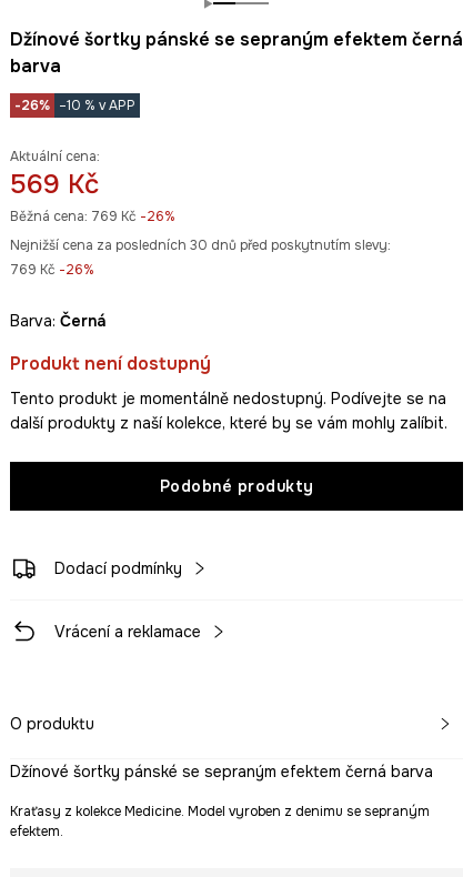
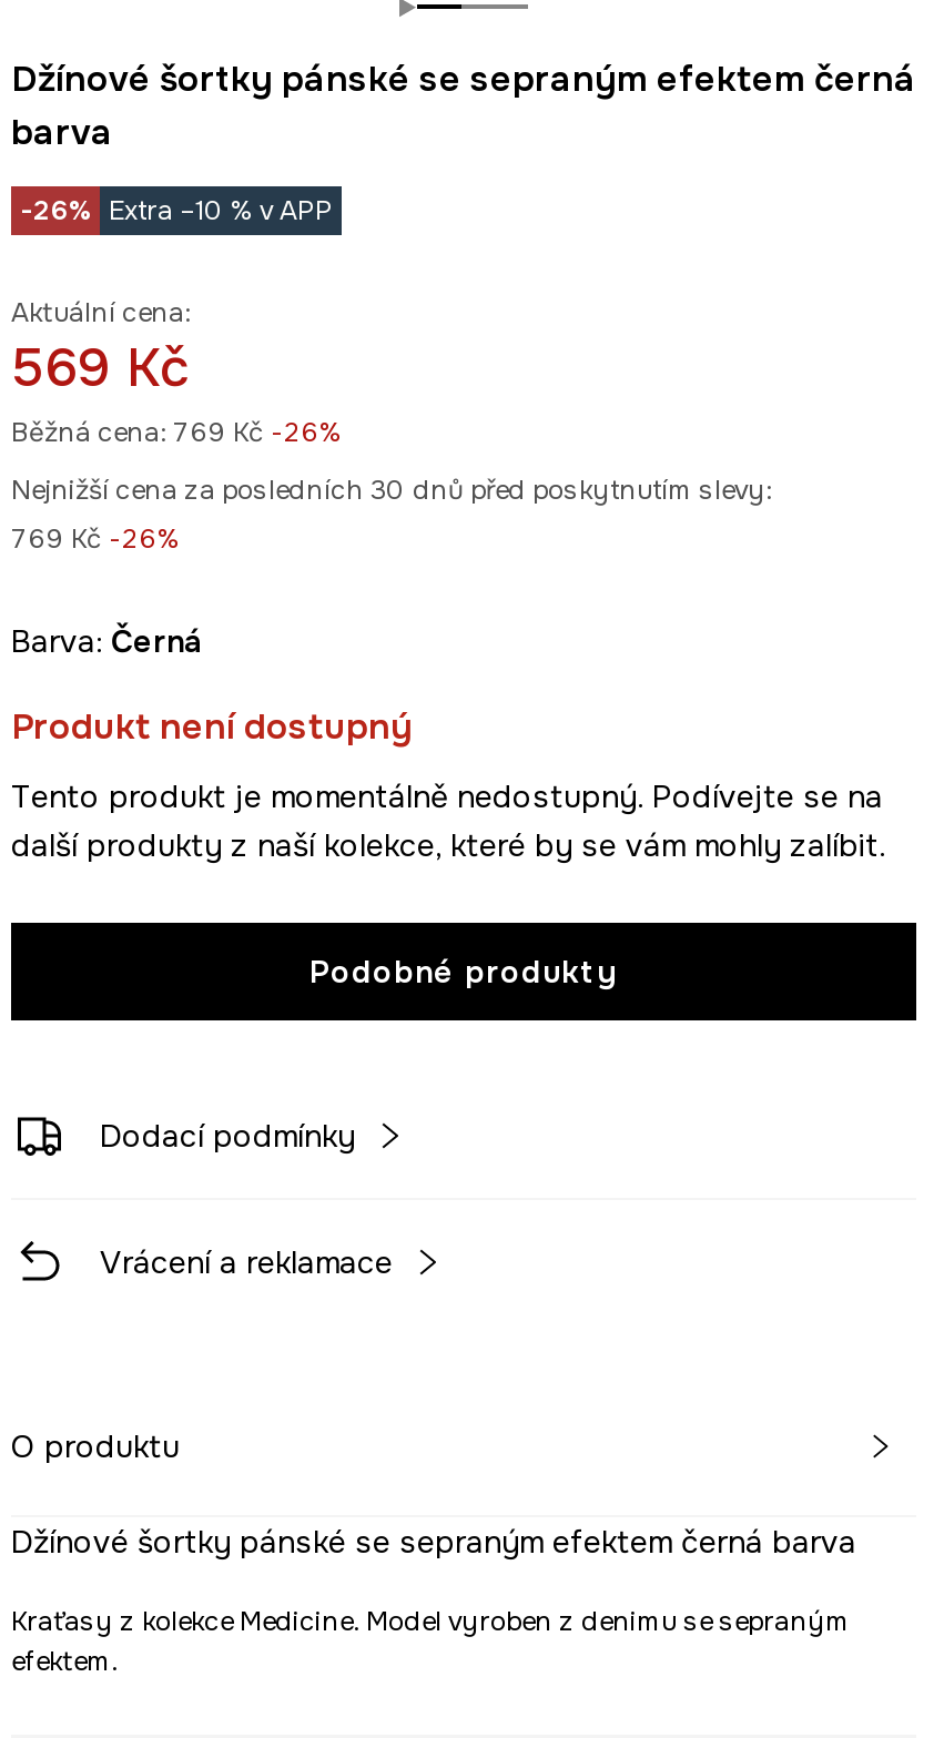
[14,97,135,114] -26% –10 % v APP -> [20,193,333,229] -26% Extra –10 % v APP

